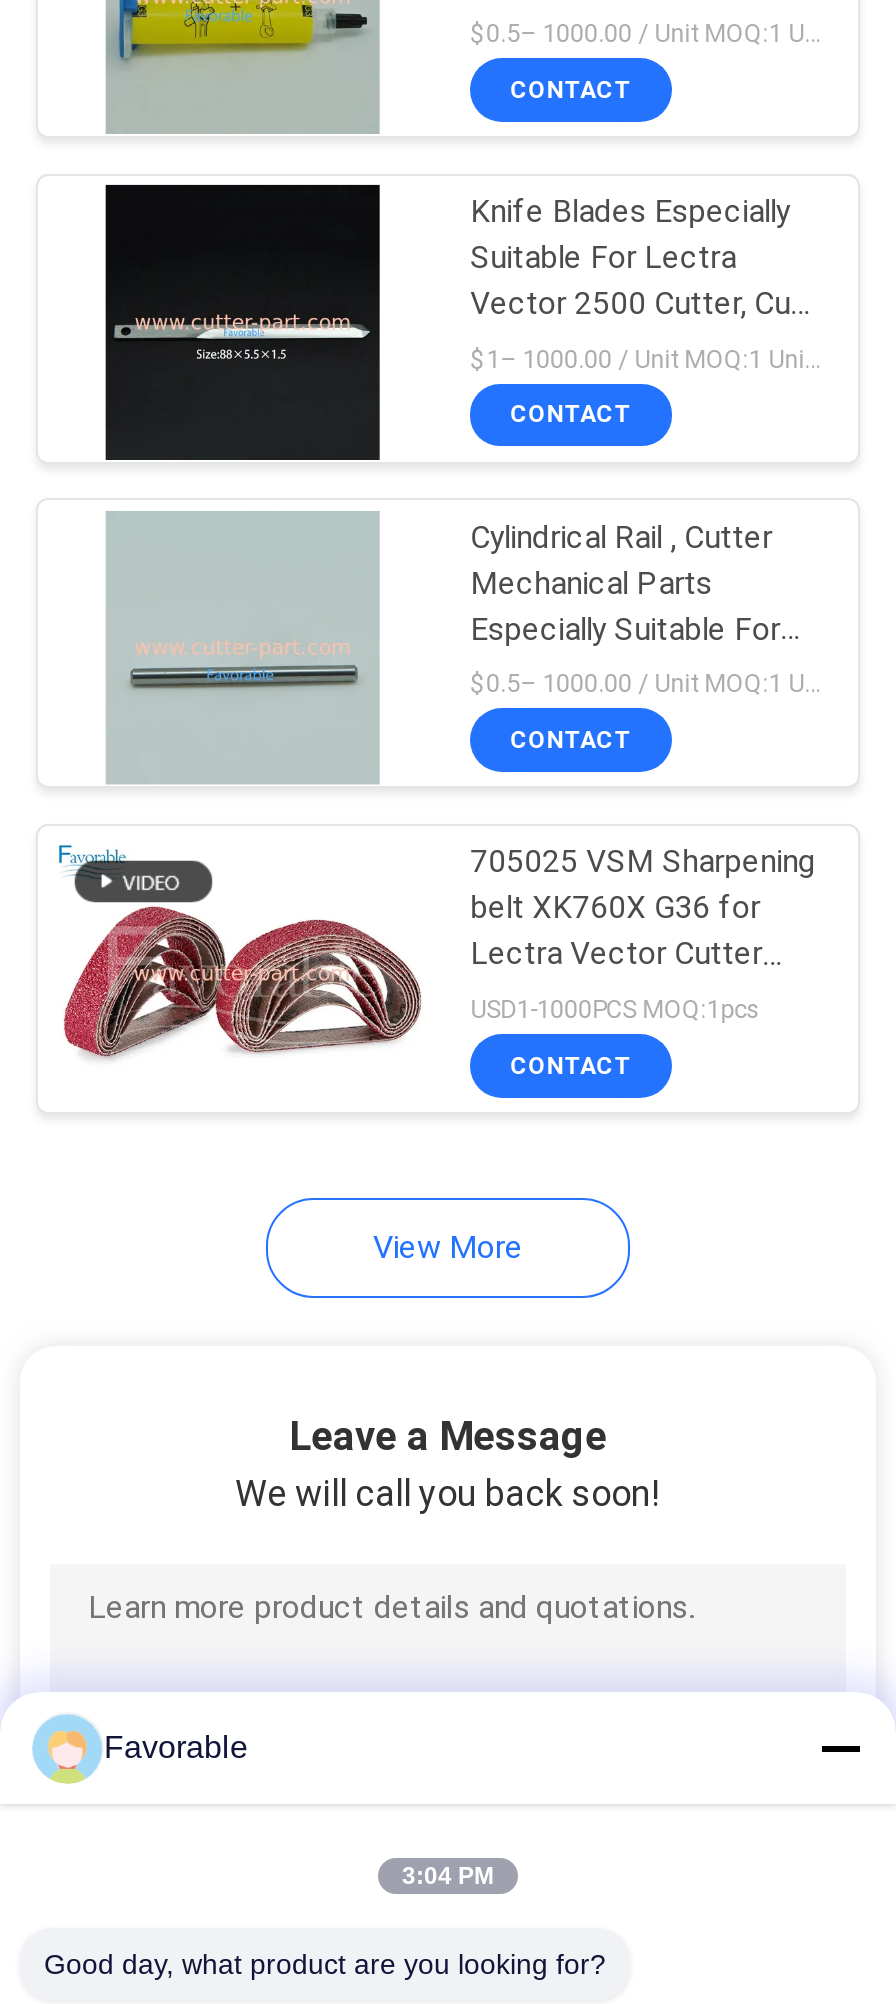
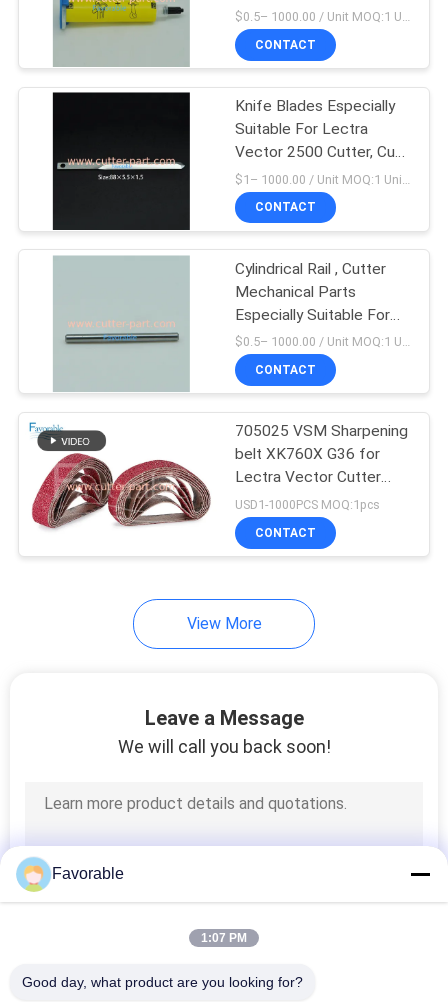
[402,1862,494,1890] 3:04 PM -> [201,931,247,945] 1:07 PM

